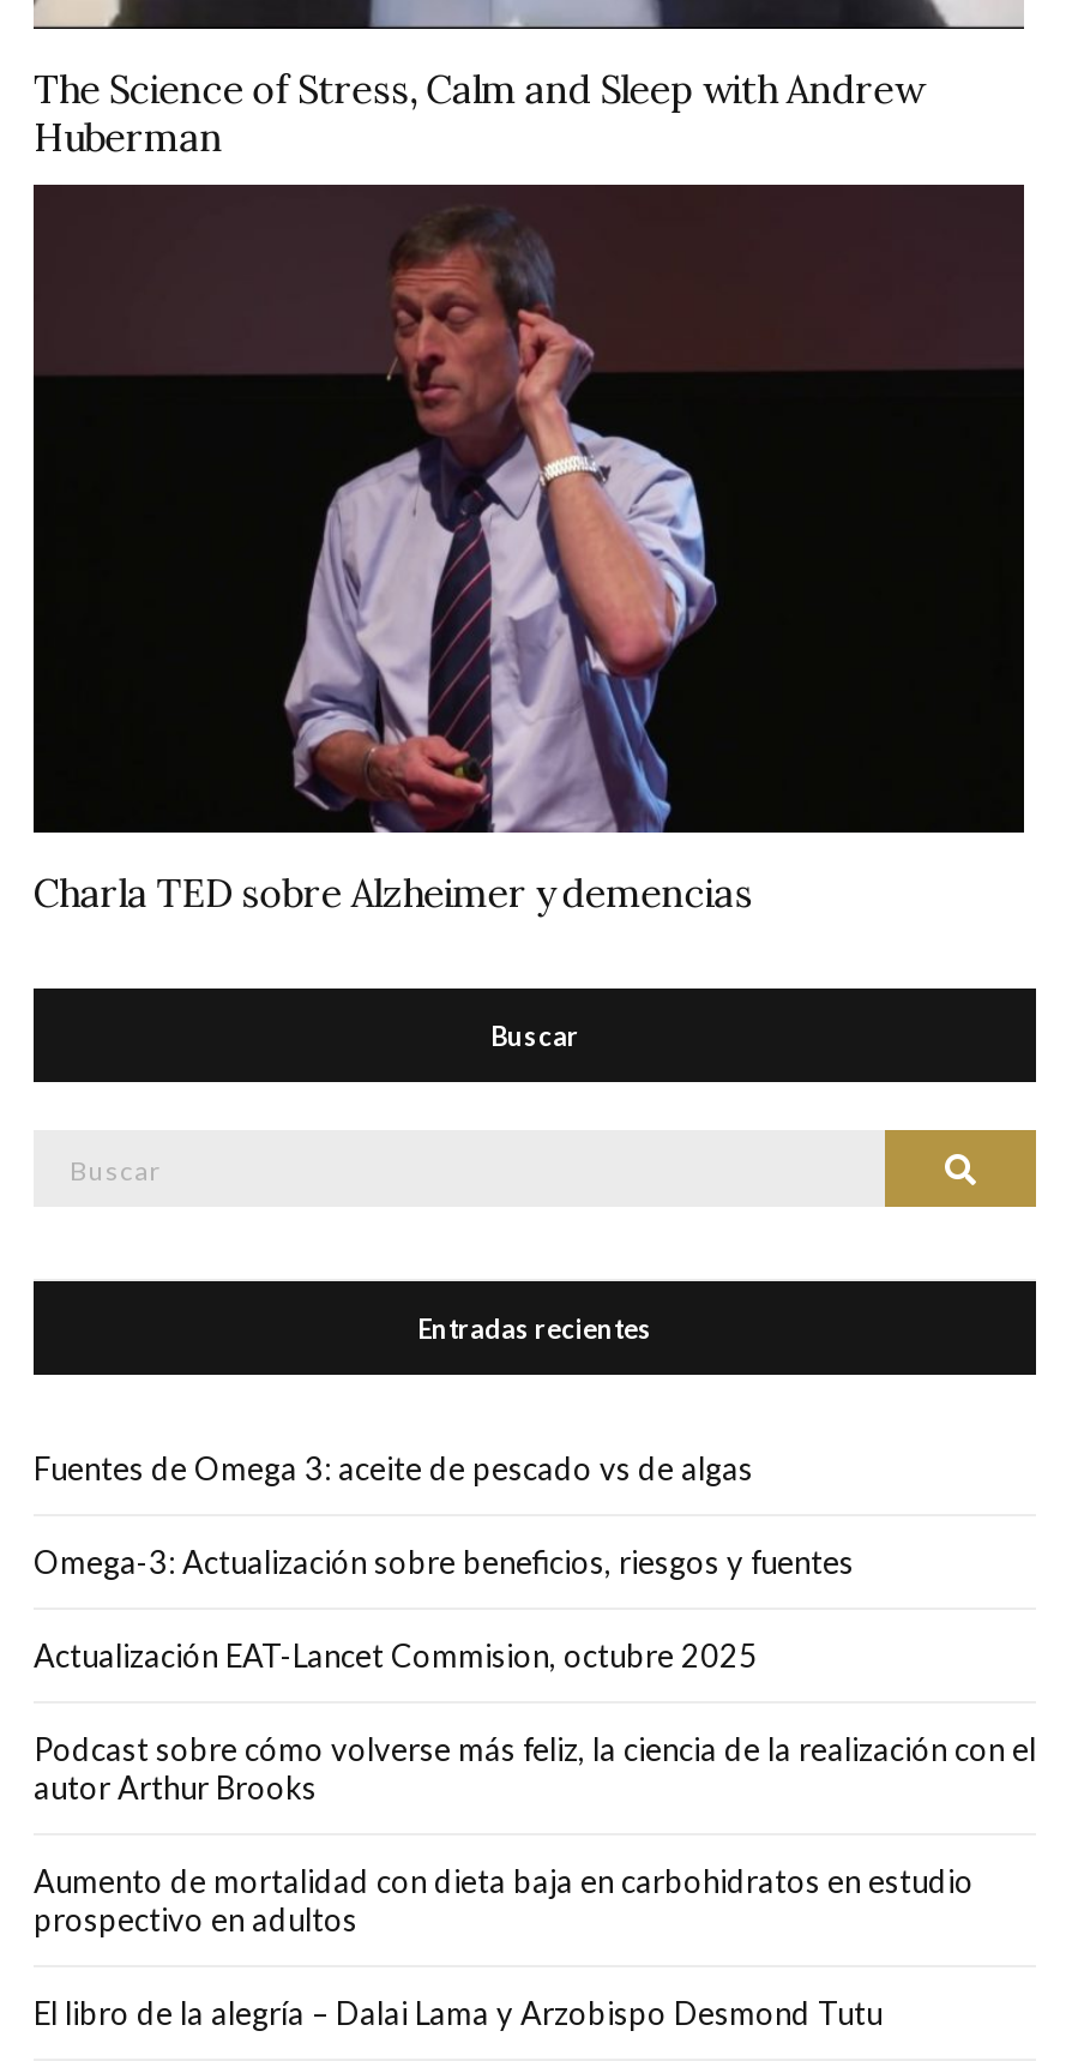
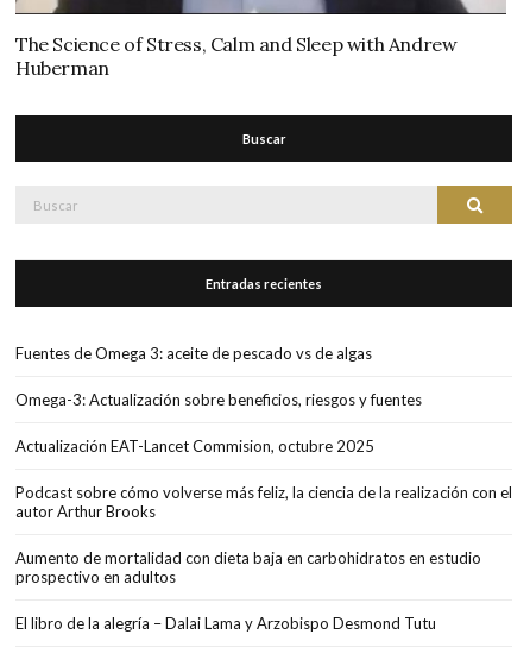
[31,182,1026,917] [image] | Charla TED sobre Alzheimer y demencias -> none

